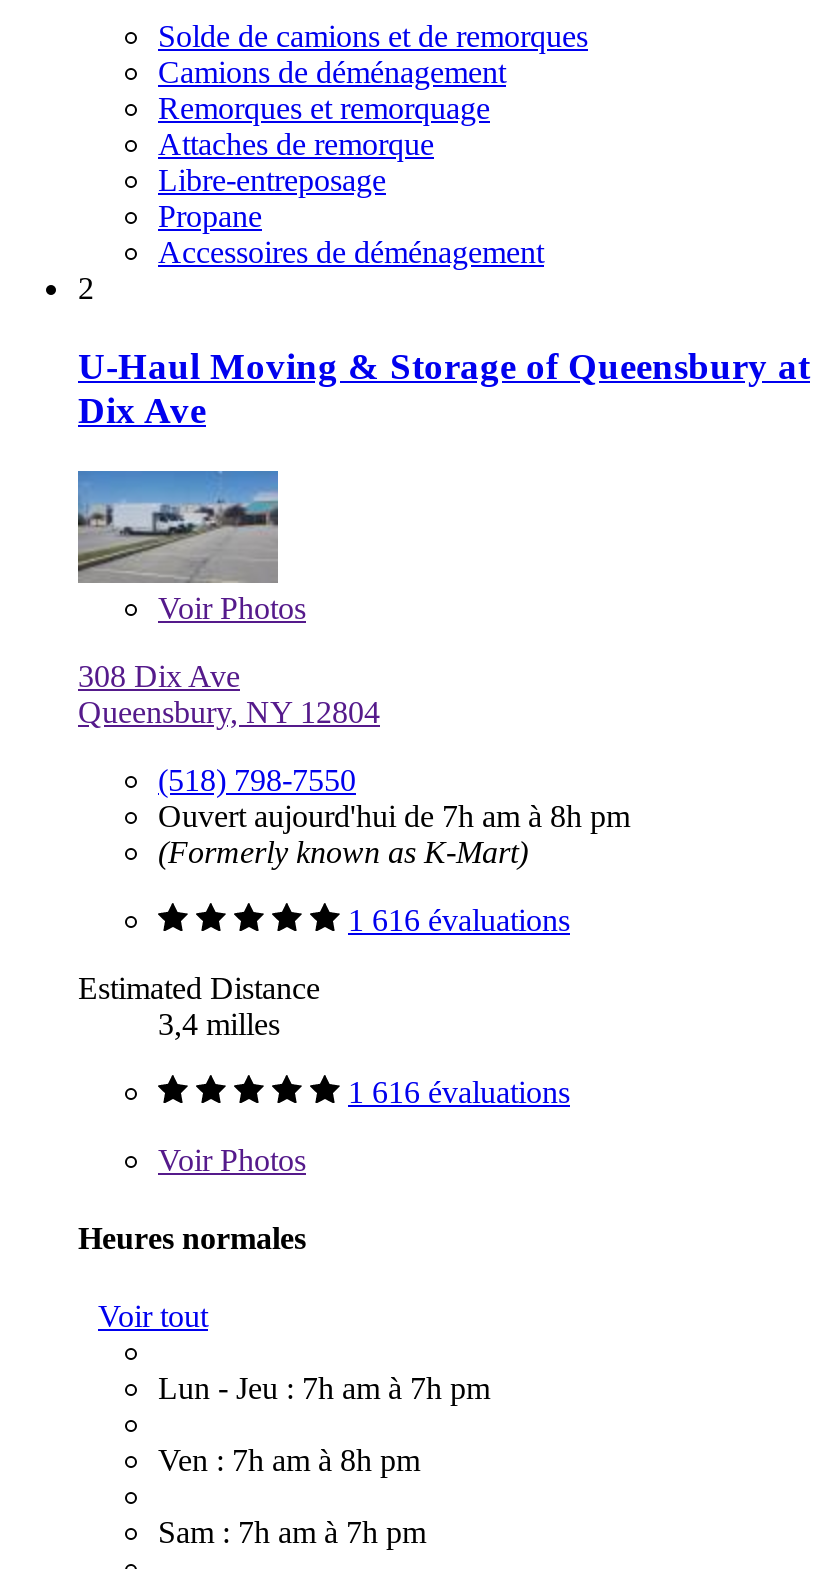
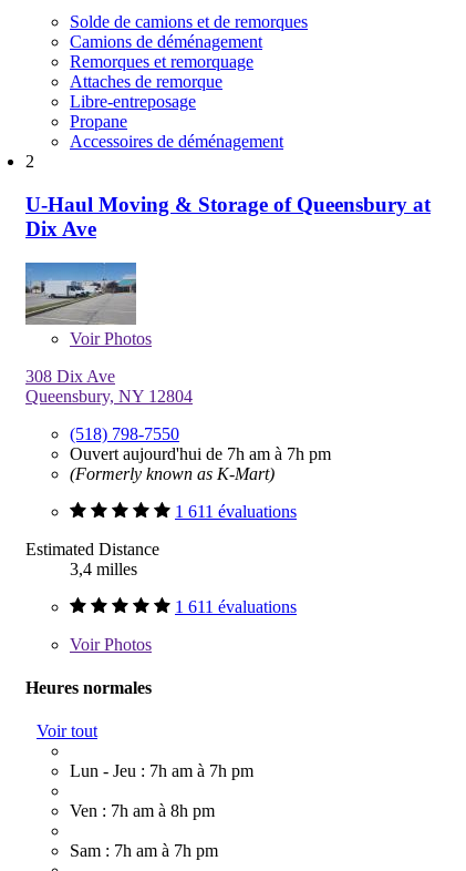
[158,798,630,832] Ouvert aujourd'hui de 7h am à 8h pm -> [70,444,331,463] Ouvert aujourd'hui de 7h am à 7h pm
[348,902,570,936] 1 616 évaluations -> [175,501,297,520] 1 611 évaluations
[348,1074,570,1108] 1 616 évaluations -> [175,597,297,616] 1 611 évaluations

